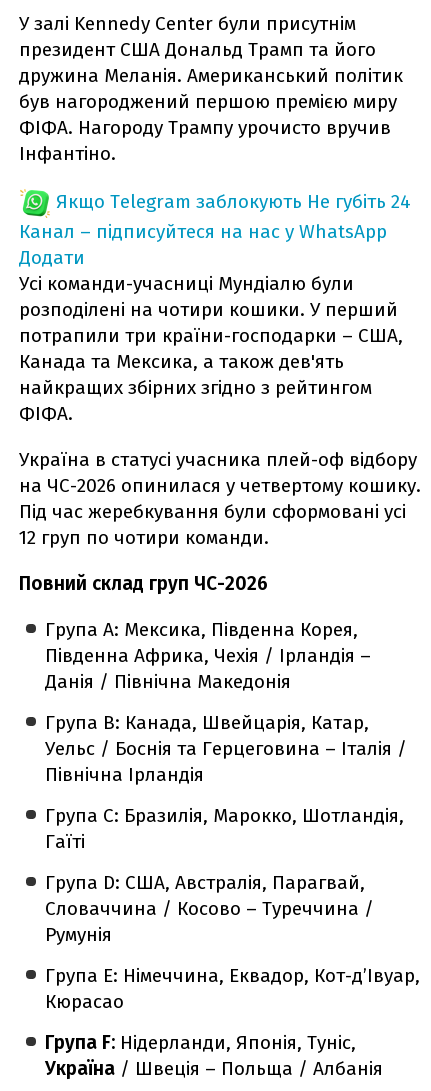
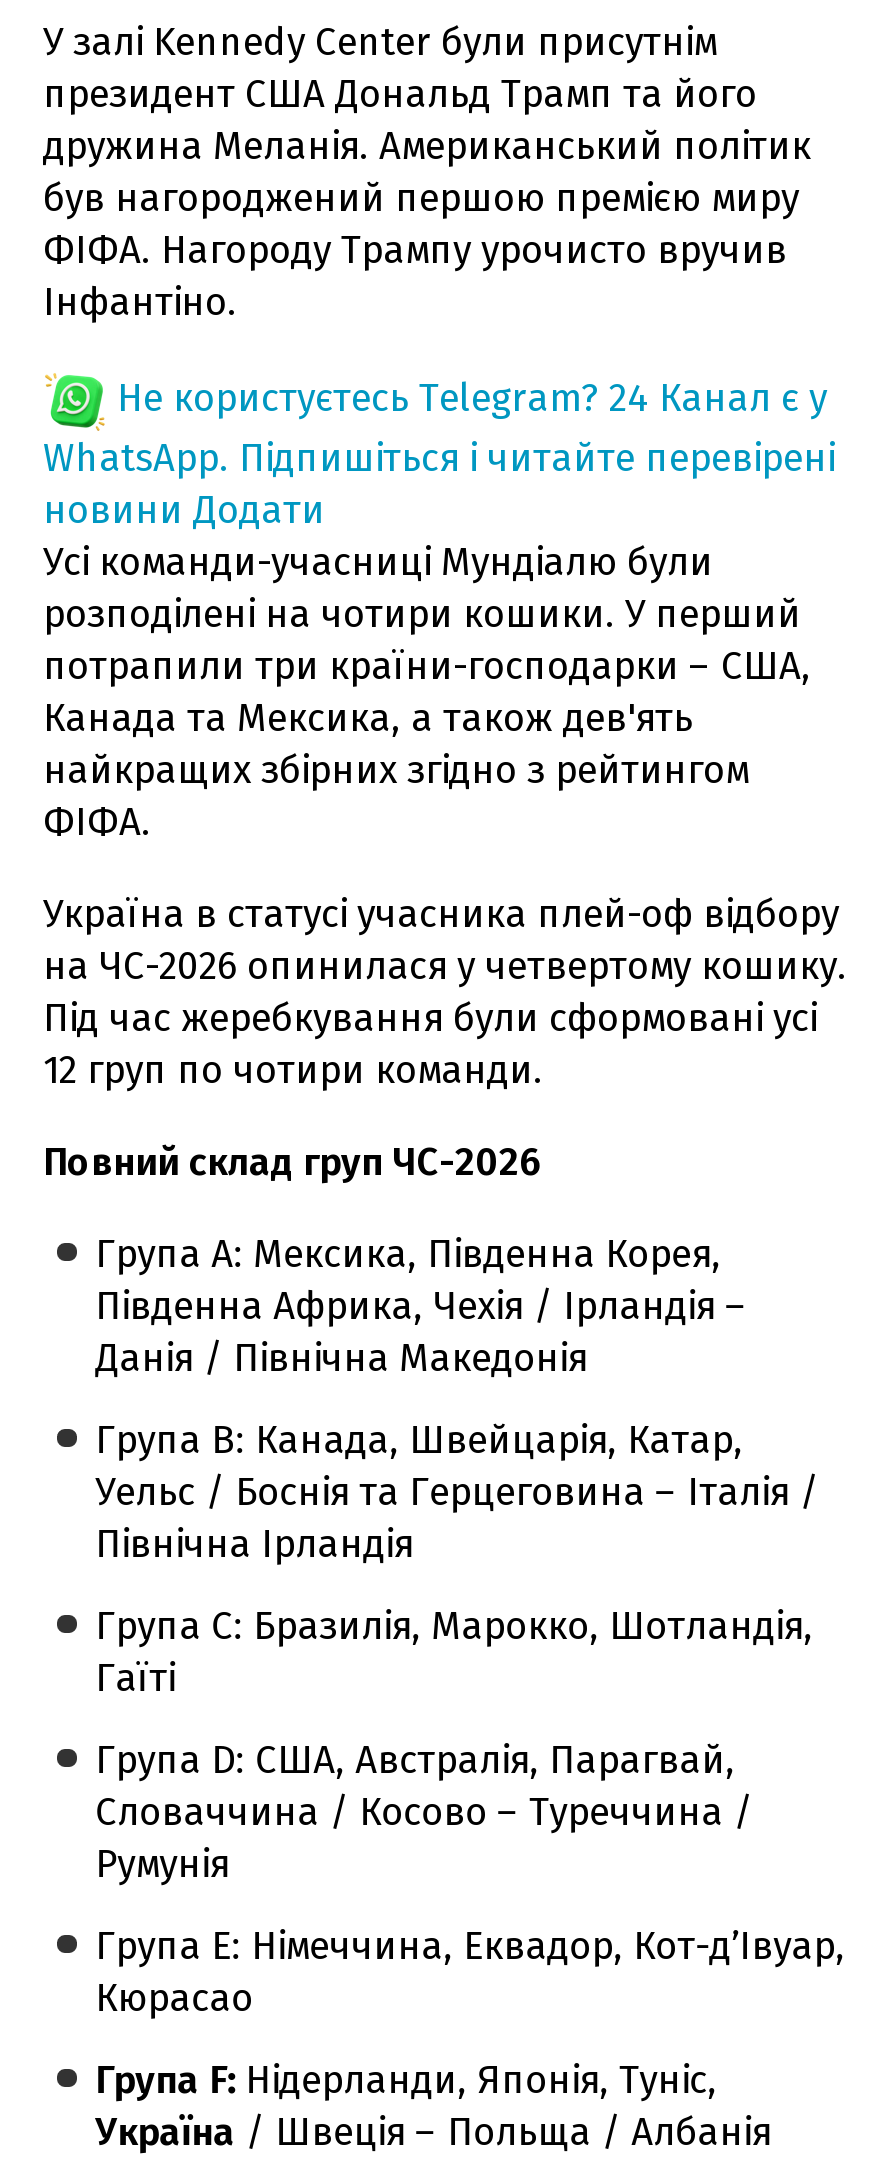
[19,190,411,269] Якщо Telegram заблокують Не губіть 24 | Канал – підписуйтеся на нас у WhatsApp | Додати -> [43,374,835,532] Не користуєтесь Telegram? 24 Канал є у | WhatsApp. Підпишіться і читайте перевірені | новини Додати

